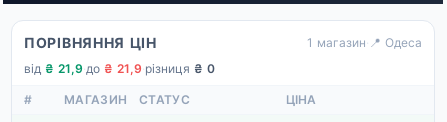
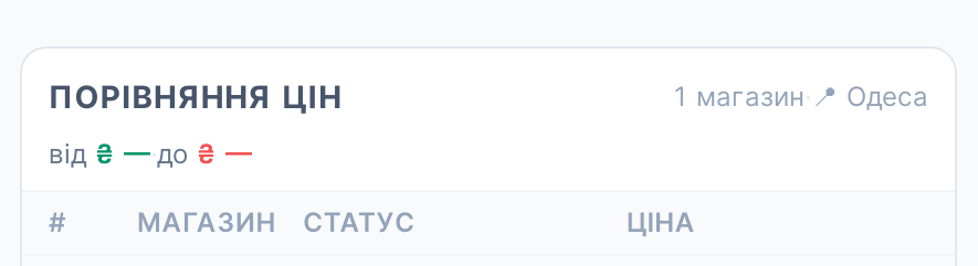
[24,61,215,76] від ₴ 21,9 · до ₴ 21,9 · різниця ₴ 0 -> [49,137,252,170] від ₴ — · до ₴ —

